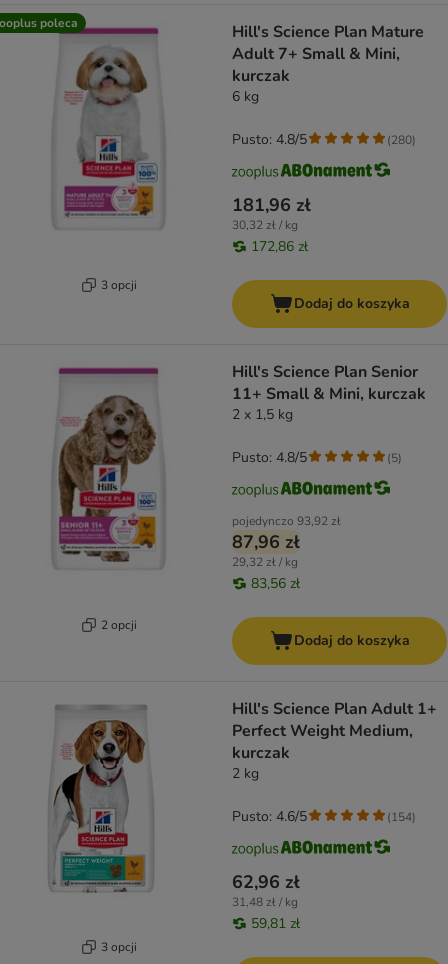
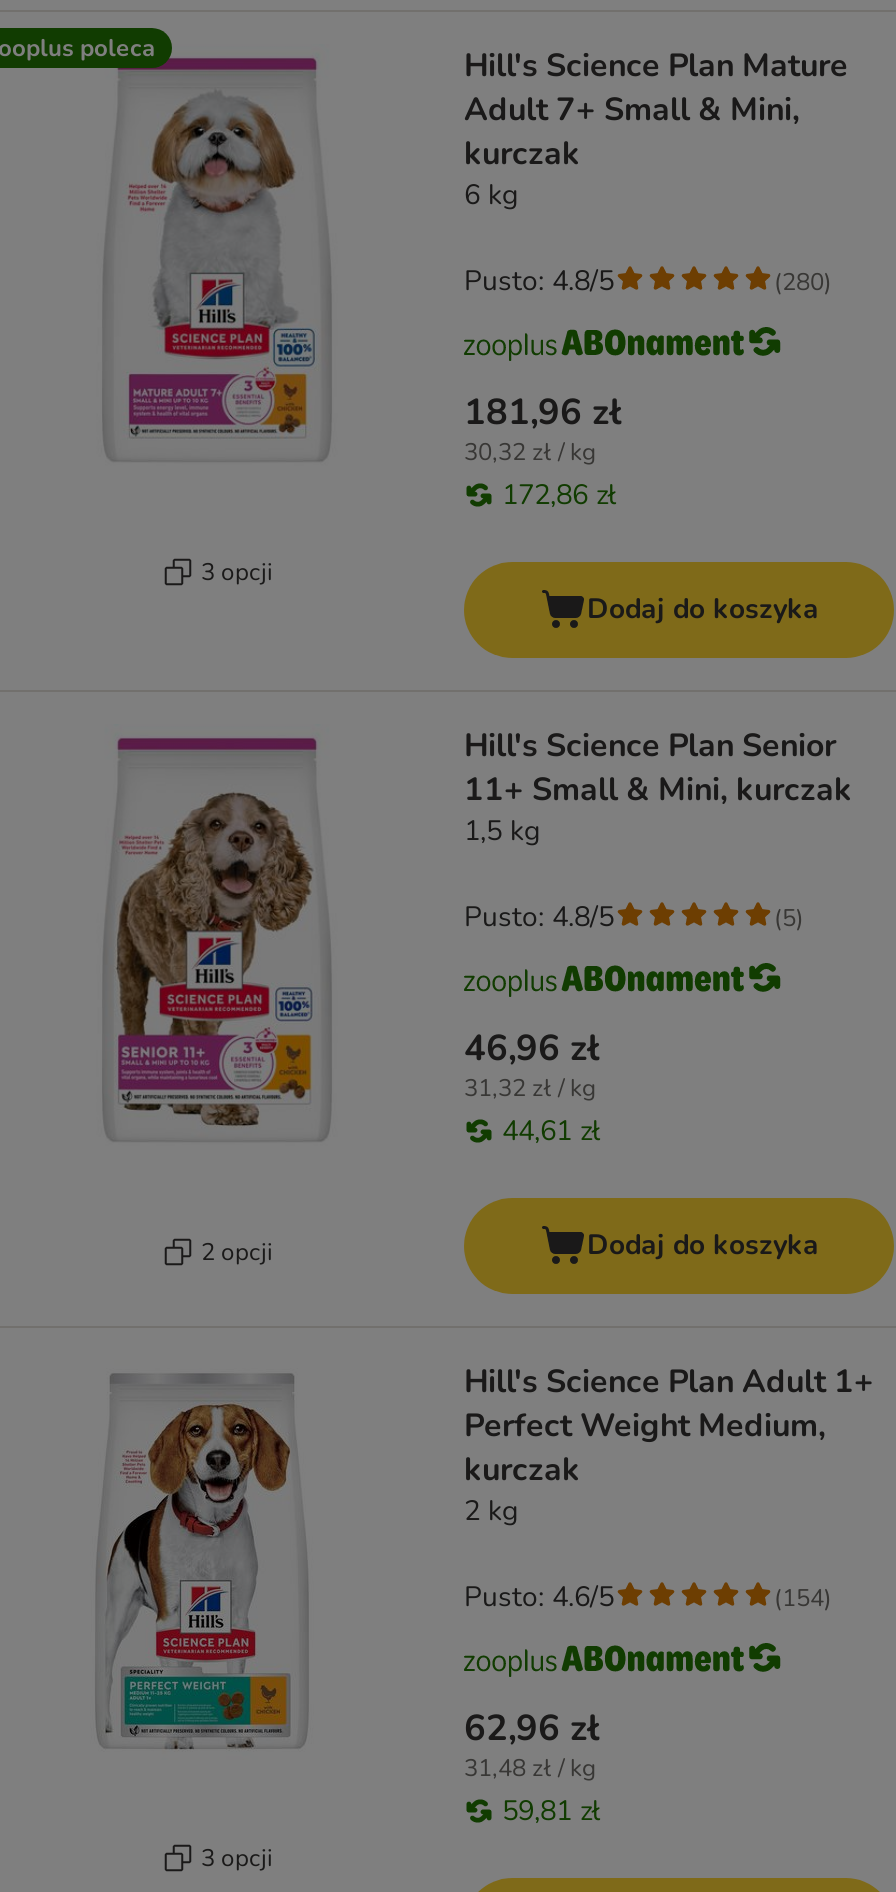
[232,405,293,424] 2 x 1,5 kg -> [464,812,540,850] 1,5 kg
[232,513,341,593] pojedynczo 93,92 zł | 87,96 zł | 29,32 zł / kg | 83,56 zł -> [464,1024,600,1150] 46,96 zł | 31,32 zł / kg | 44,61 zł

